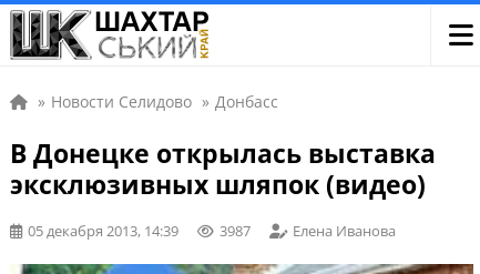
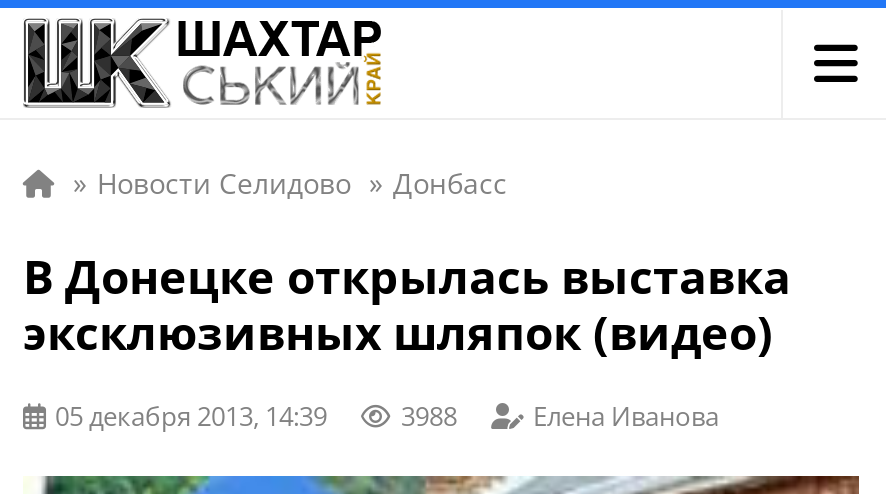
[219,221,251,241] 3987 -> [401,398,457,434] 3988

